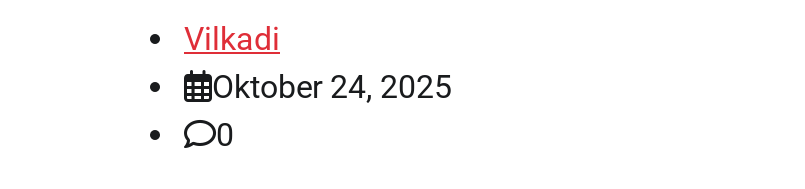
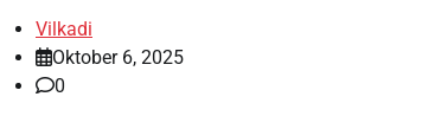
[212,68,452,106] Oktober 24, 2025 -> [52,46,184,68] Oktober 6, 2025

